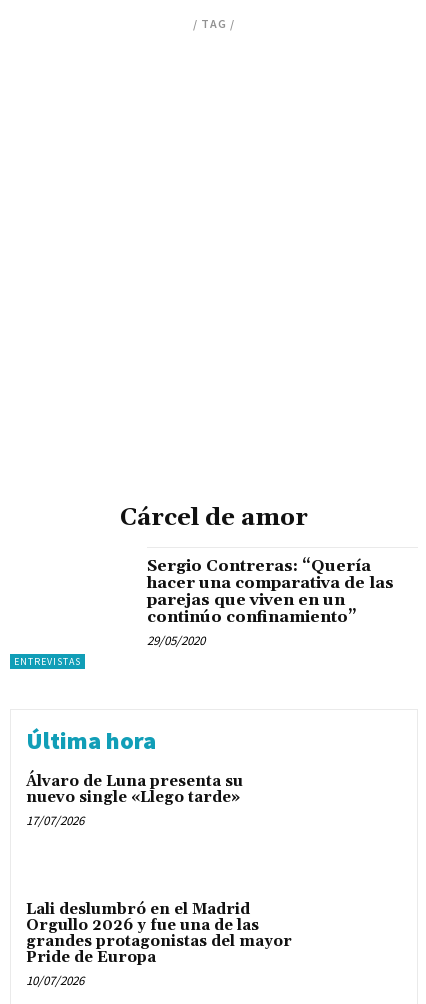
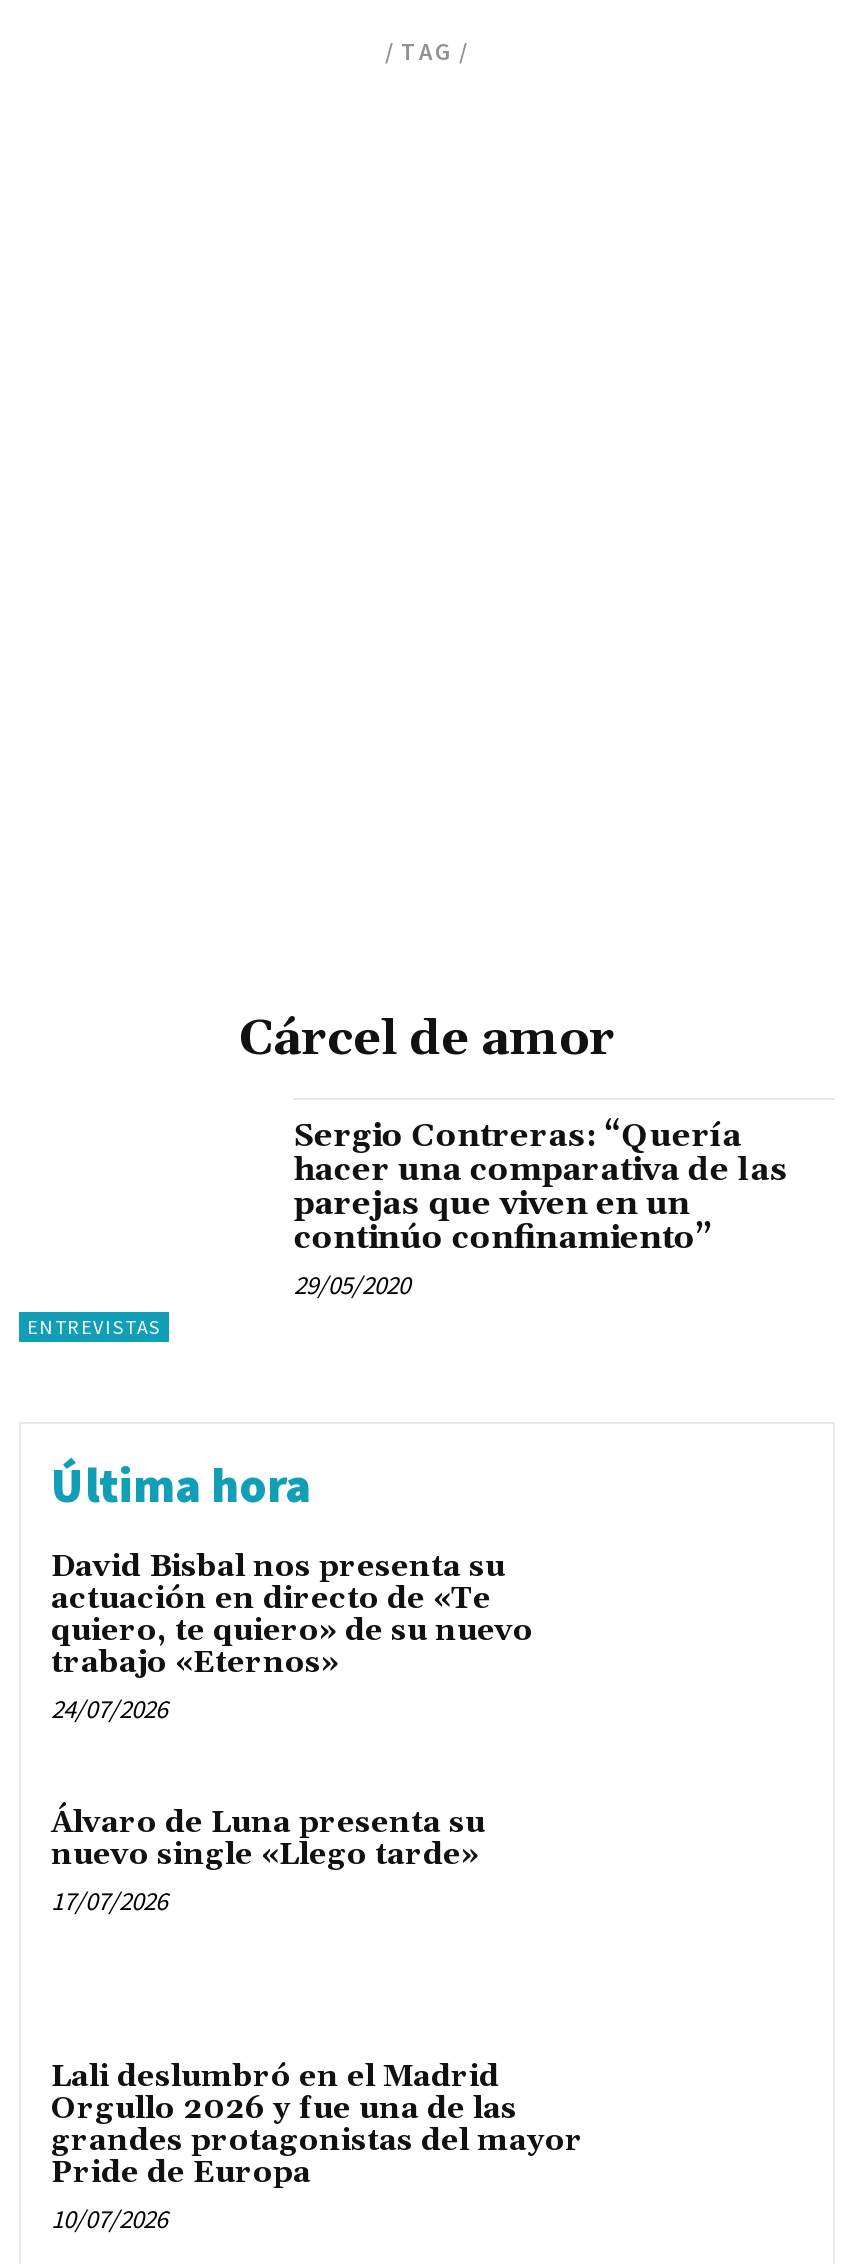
none -> [51,1548,533,1726] David Bisbal nos presenta su | actuación en directo de «Te | quiero, te quiero» de su nuevo | trabajo «Eternos» | 24/07/2026

